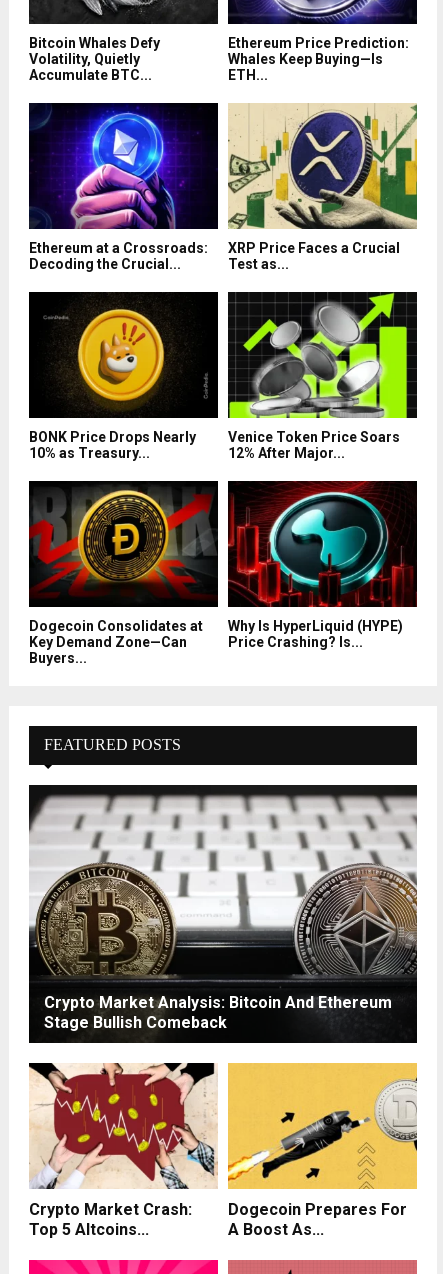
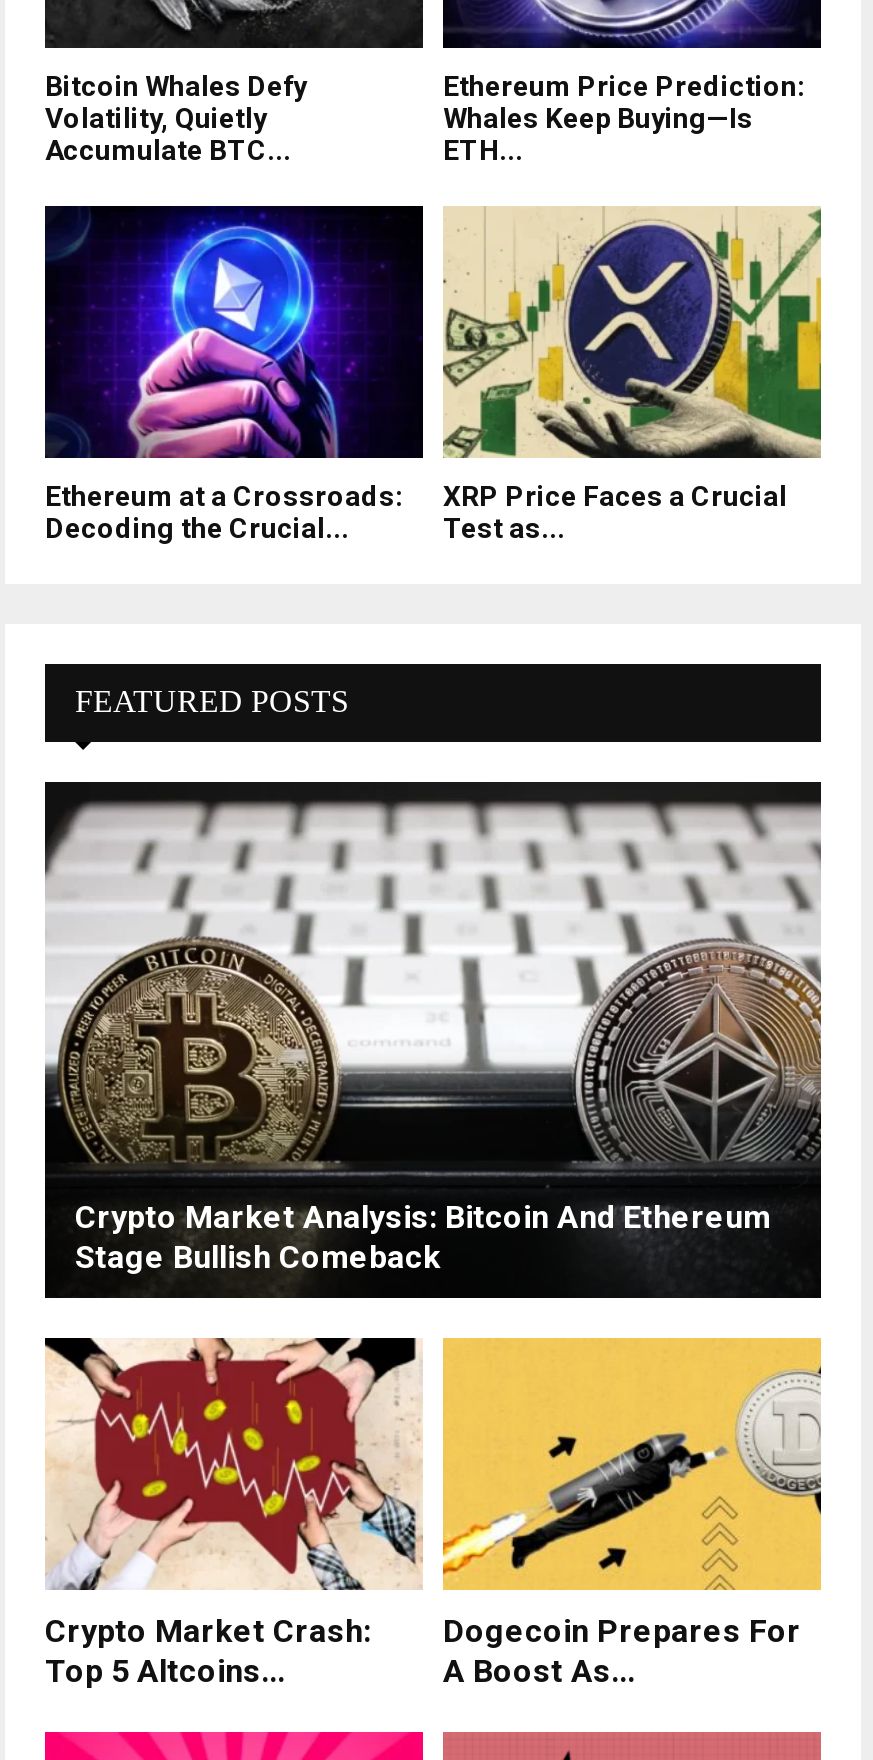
[29,291,218,461] [image] | BONK Price Drops Nearly | 10% as Treasury... -> none
[228,291,417,461] [image] | Venice Token Price Soars | 12% After Major... -> none
[28,480,219,666] [image] | Dogecoin Consolidates at | Key Demand Zone—Can | Buyers... -> none
[227,480,418,650] [image] | Why Is HyperLiquid (HYPE) | Price Crashing? Is... -> none

